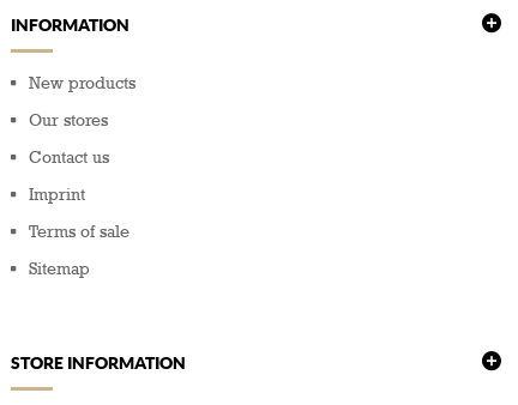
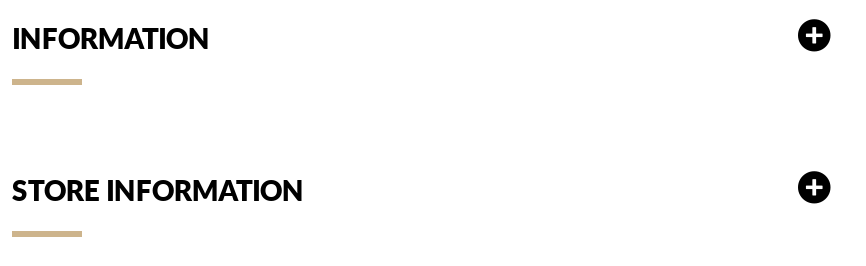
[29,73,135,279] New products | Our stores | Contact us | Imprint | Terms of sale | Sitemap -> none

